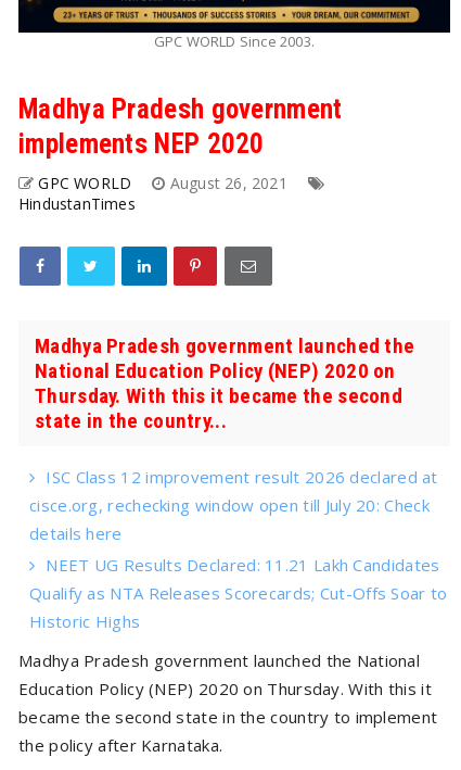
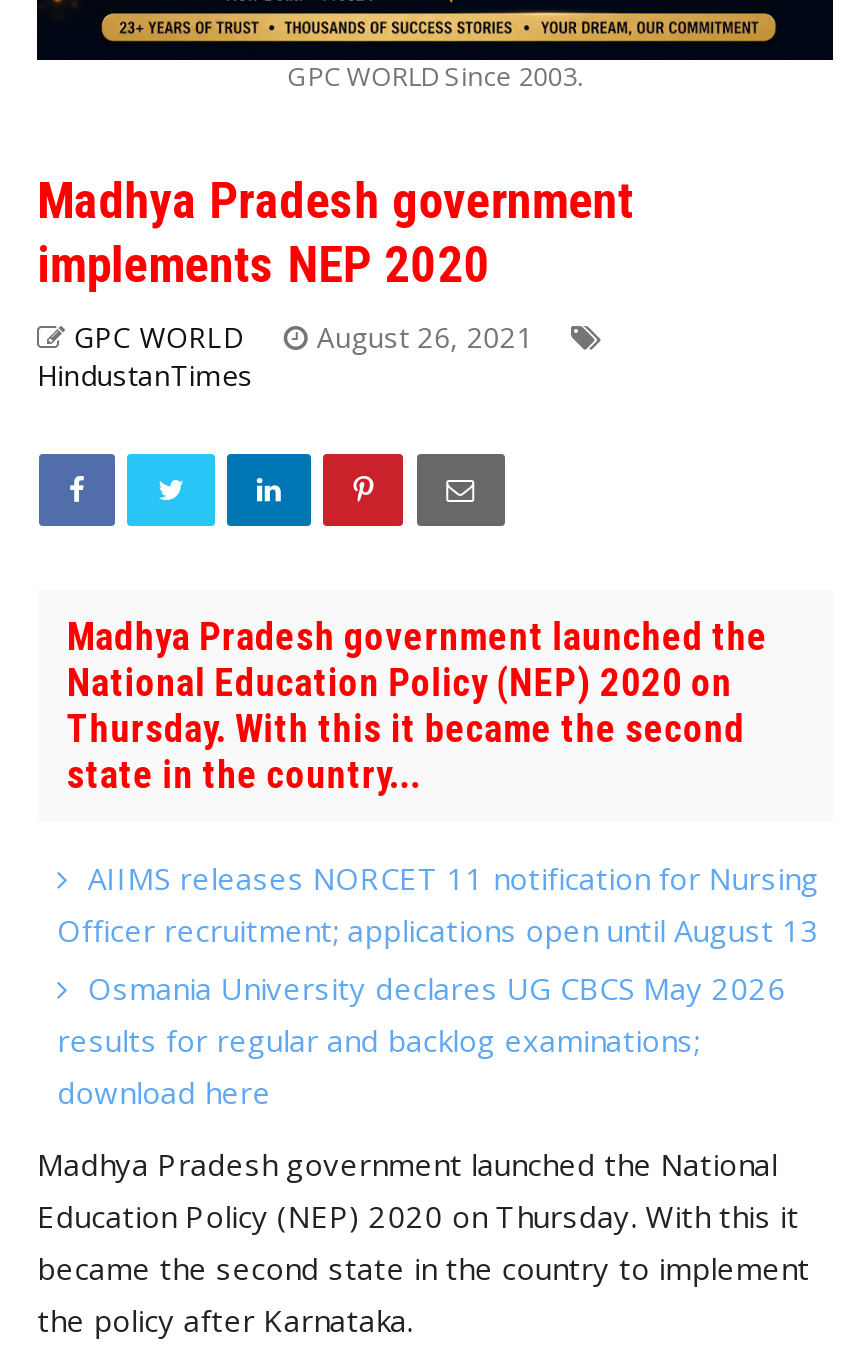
[29,466,448,632] ISC Class 12 improvement result 2026 declared at | cisce.org, rechecking window open till July 20: Check | details here | NEET UG Results Declared: 11.21 Lakh Candidates | Qualify as NTA Releases Scorecards; Cut-Offs Soar to | Historic Highs -> [57,858,819,1112] AIIMS releases NORCET 11 notification for Nursing | Officer recruitment; applications open until August 13 | Osmania University declares UG CBCS May 2026 | results for regular and backlog examinations; | download here

